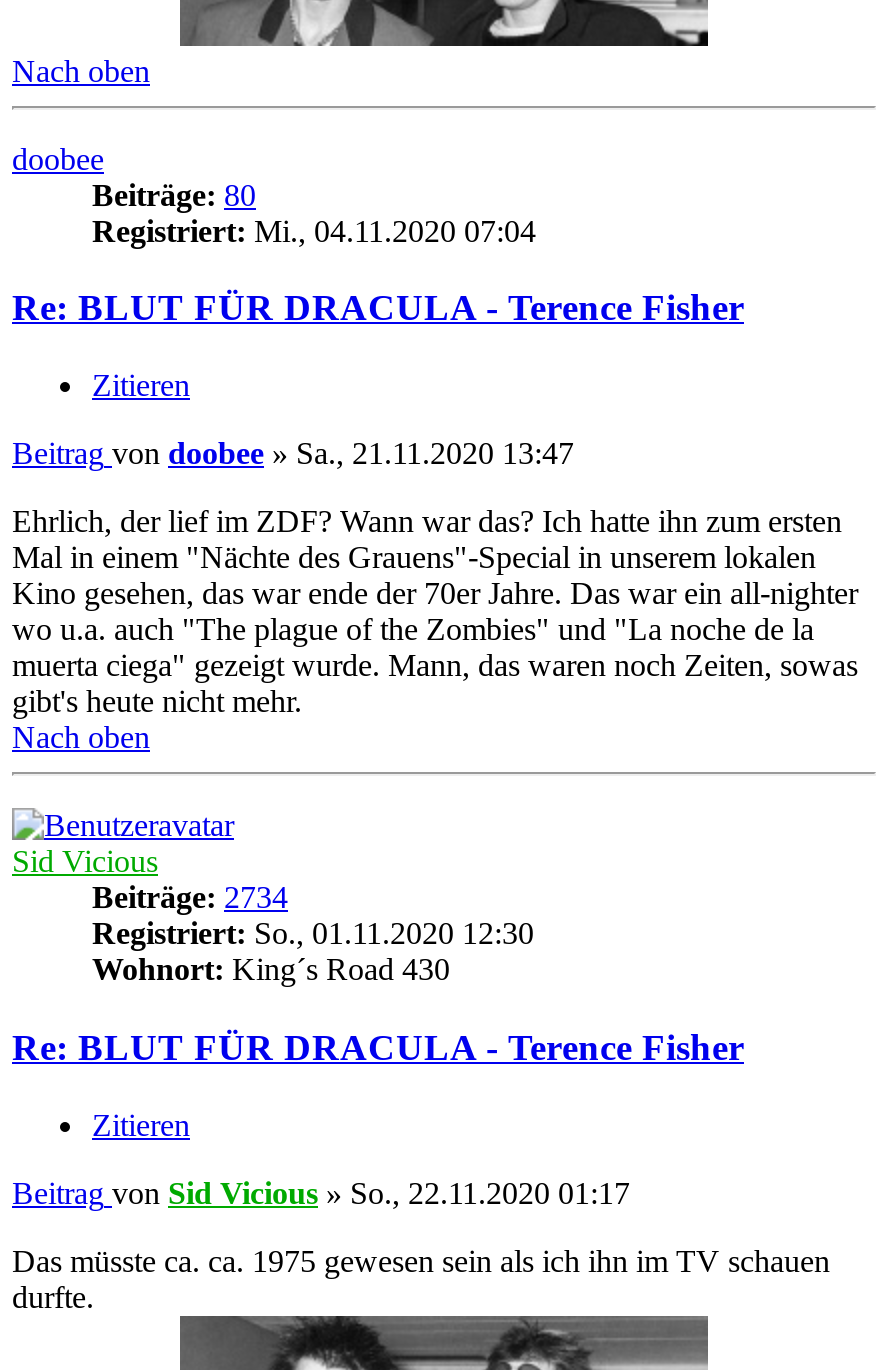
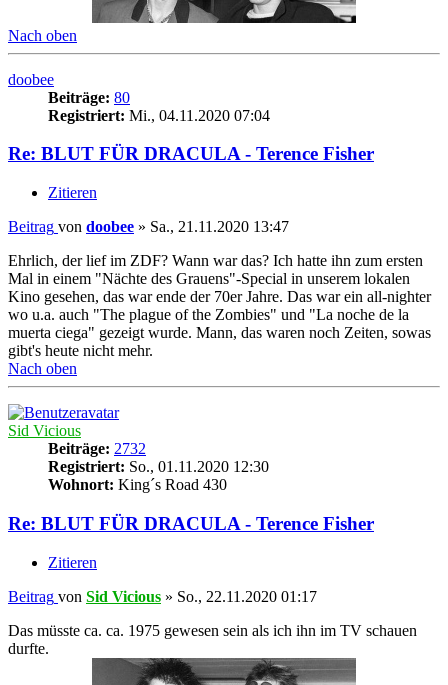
[92,880,288,914] Beiträge: 2734 -> [48,440,146,457] Beiträge: 2732

